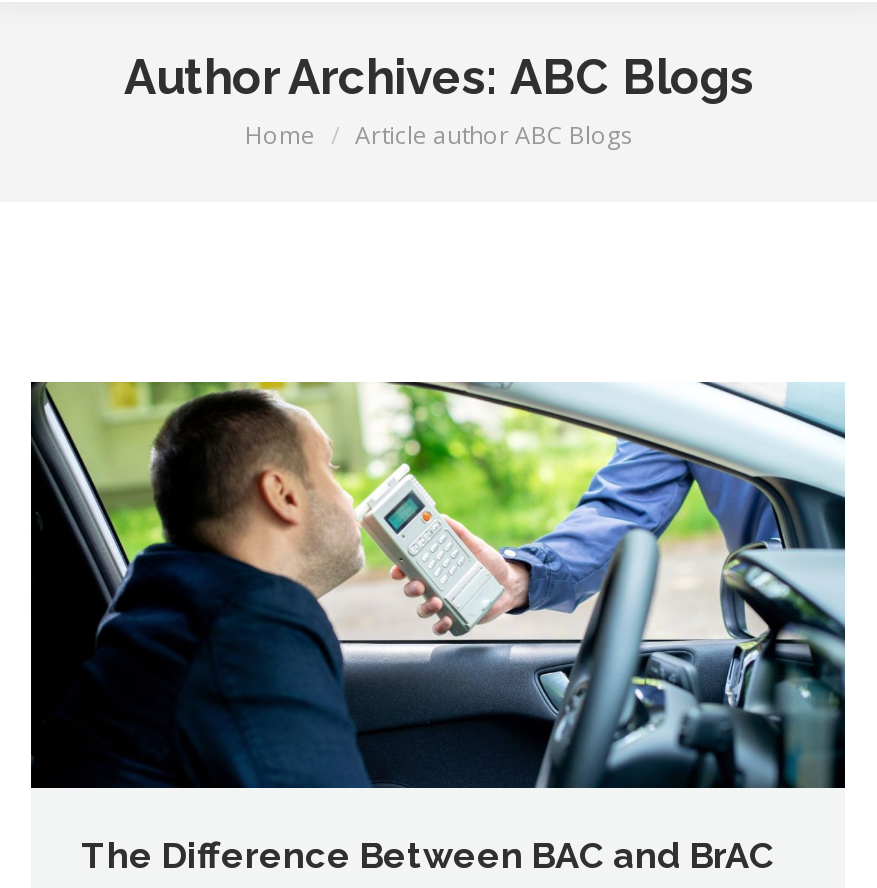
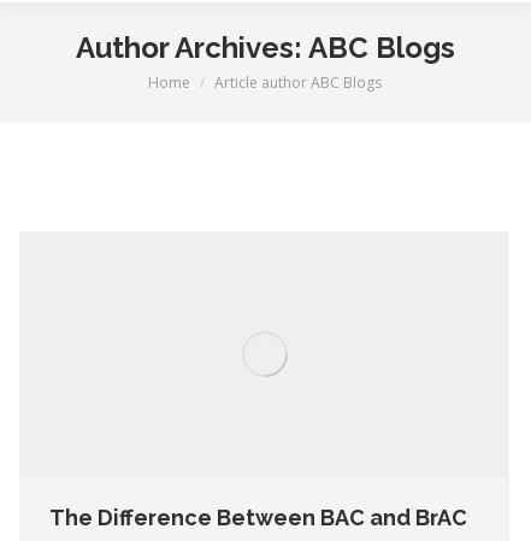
[29,379,847,791] [image] -> none

